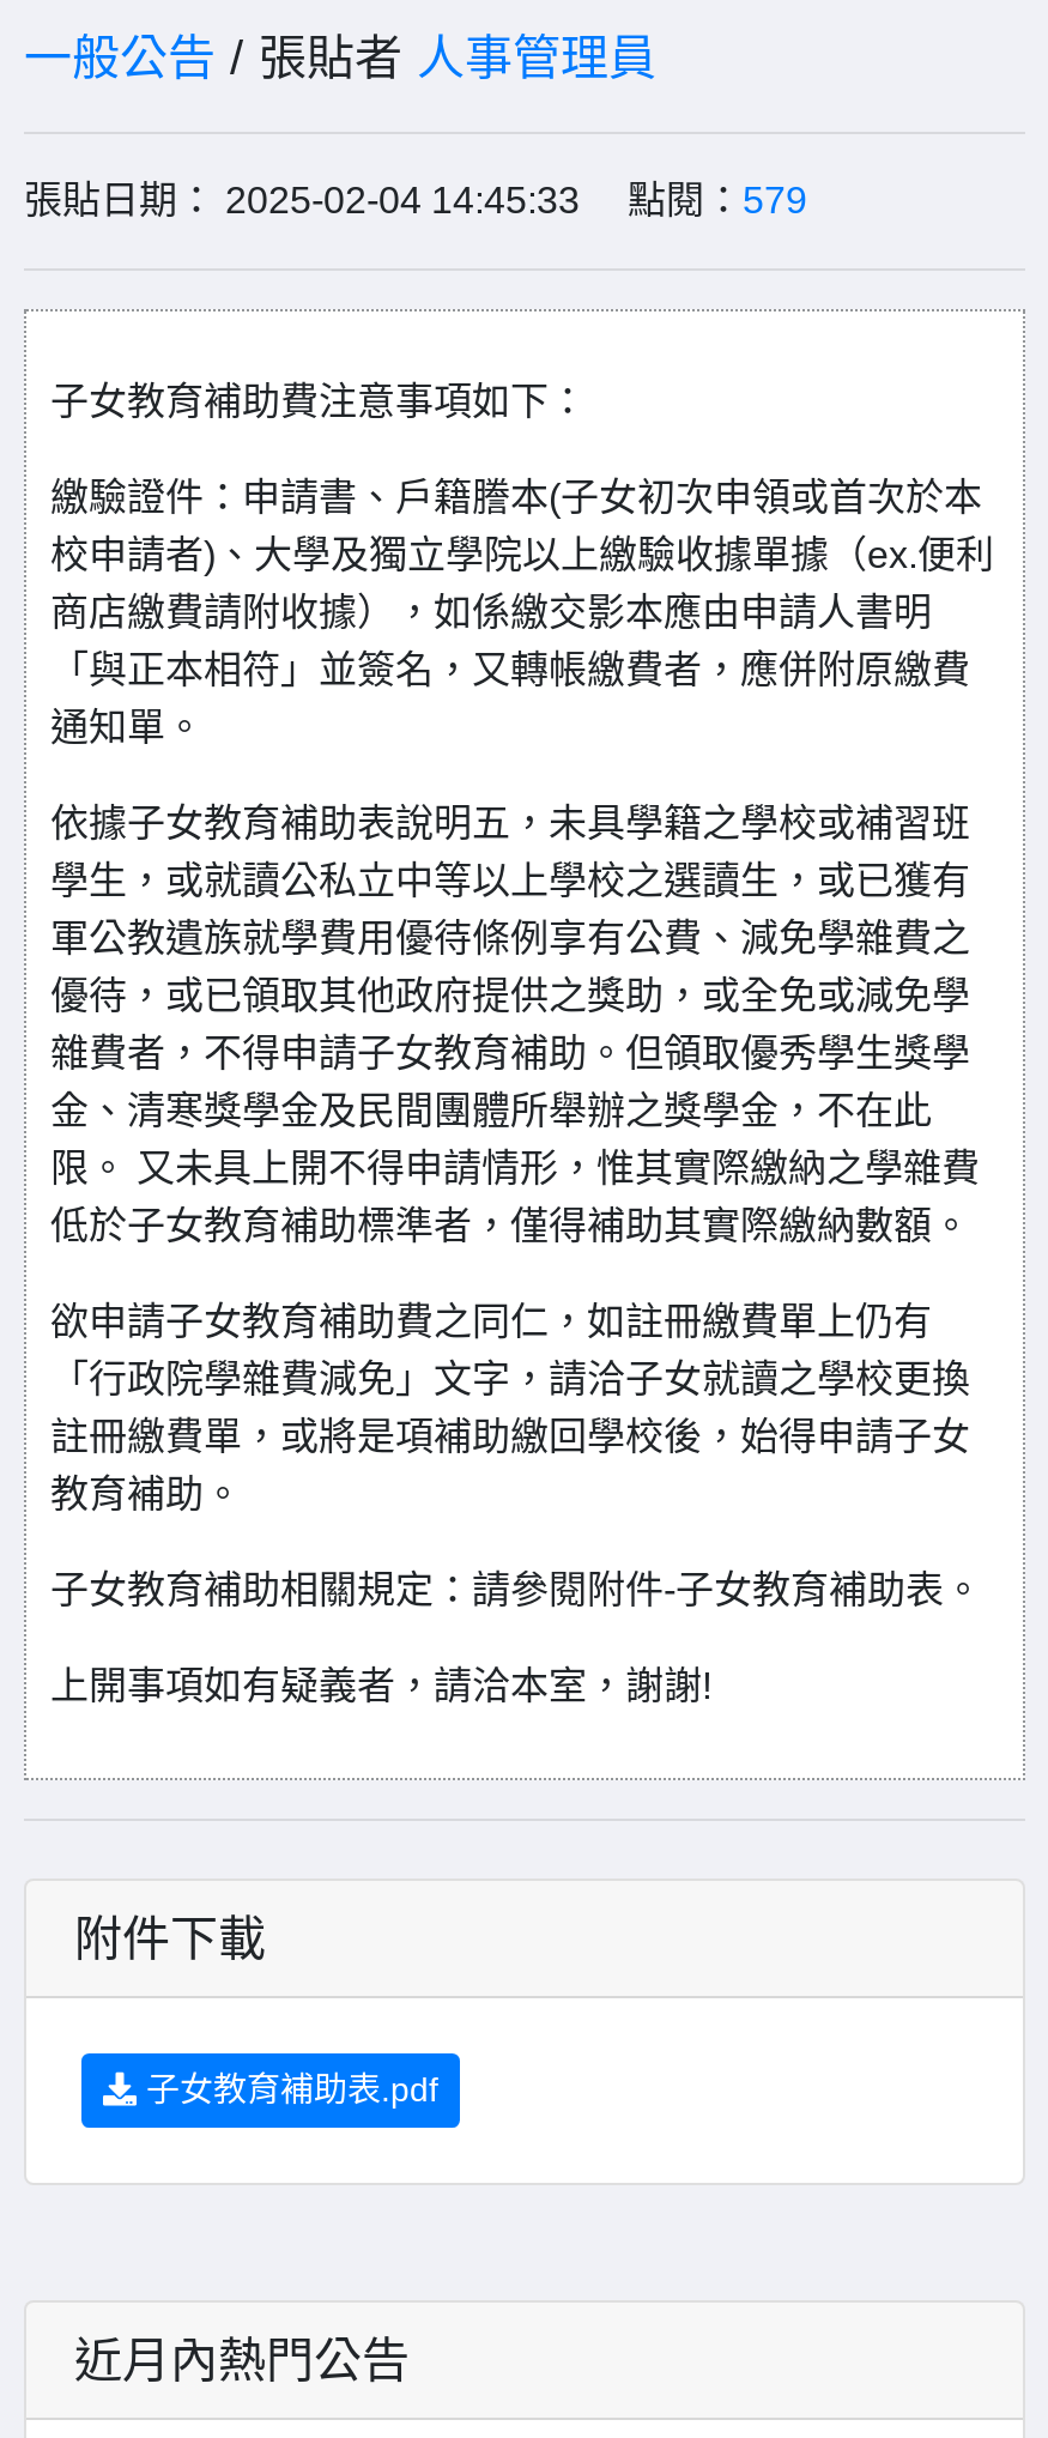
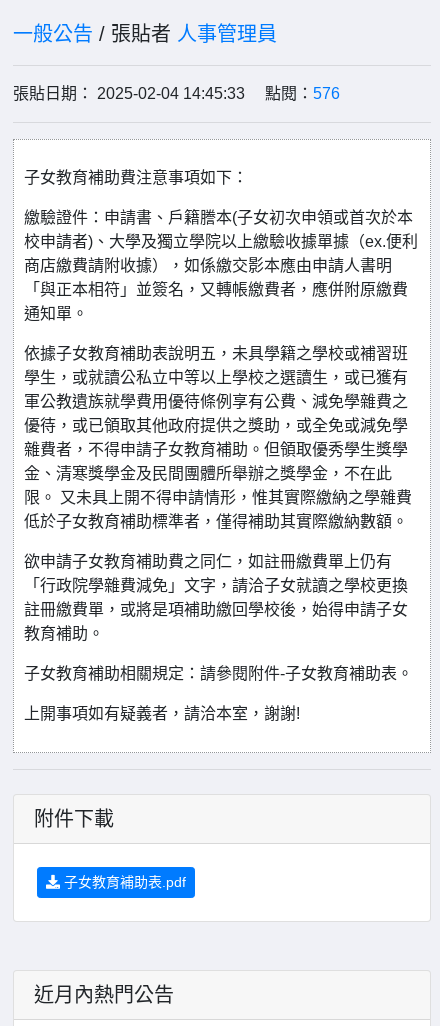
[24,180,807,220] 張貼日期： 2025-02-04 14:45:33 點閱：579 -> [13,85,340,102] 張貼日期： 2025-02-04 14:45:33 點閱：576

